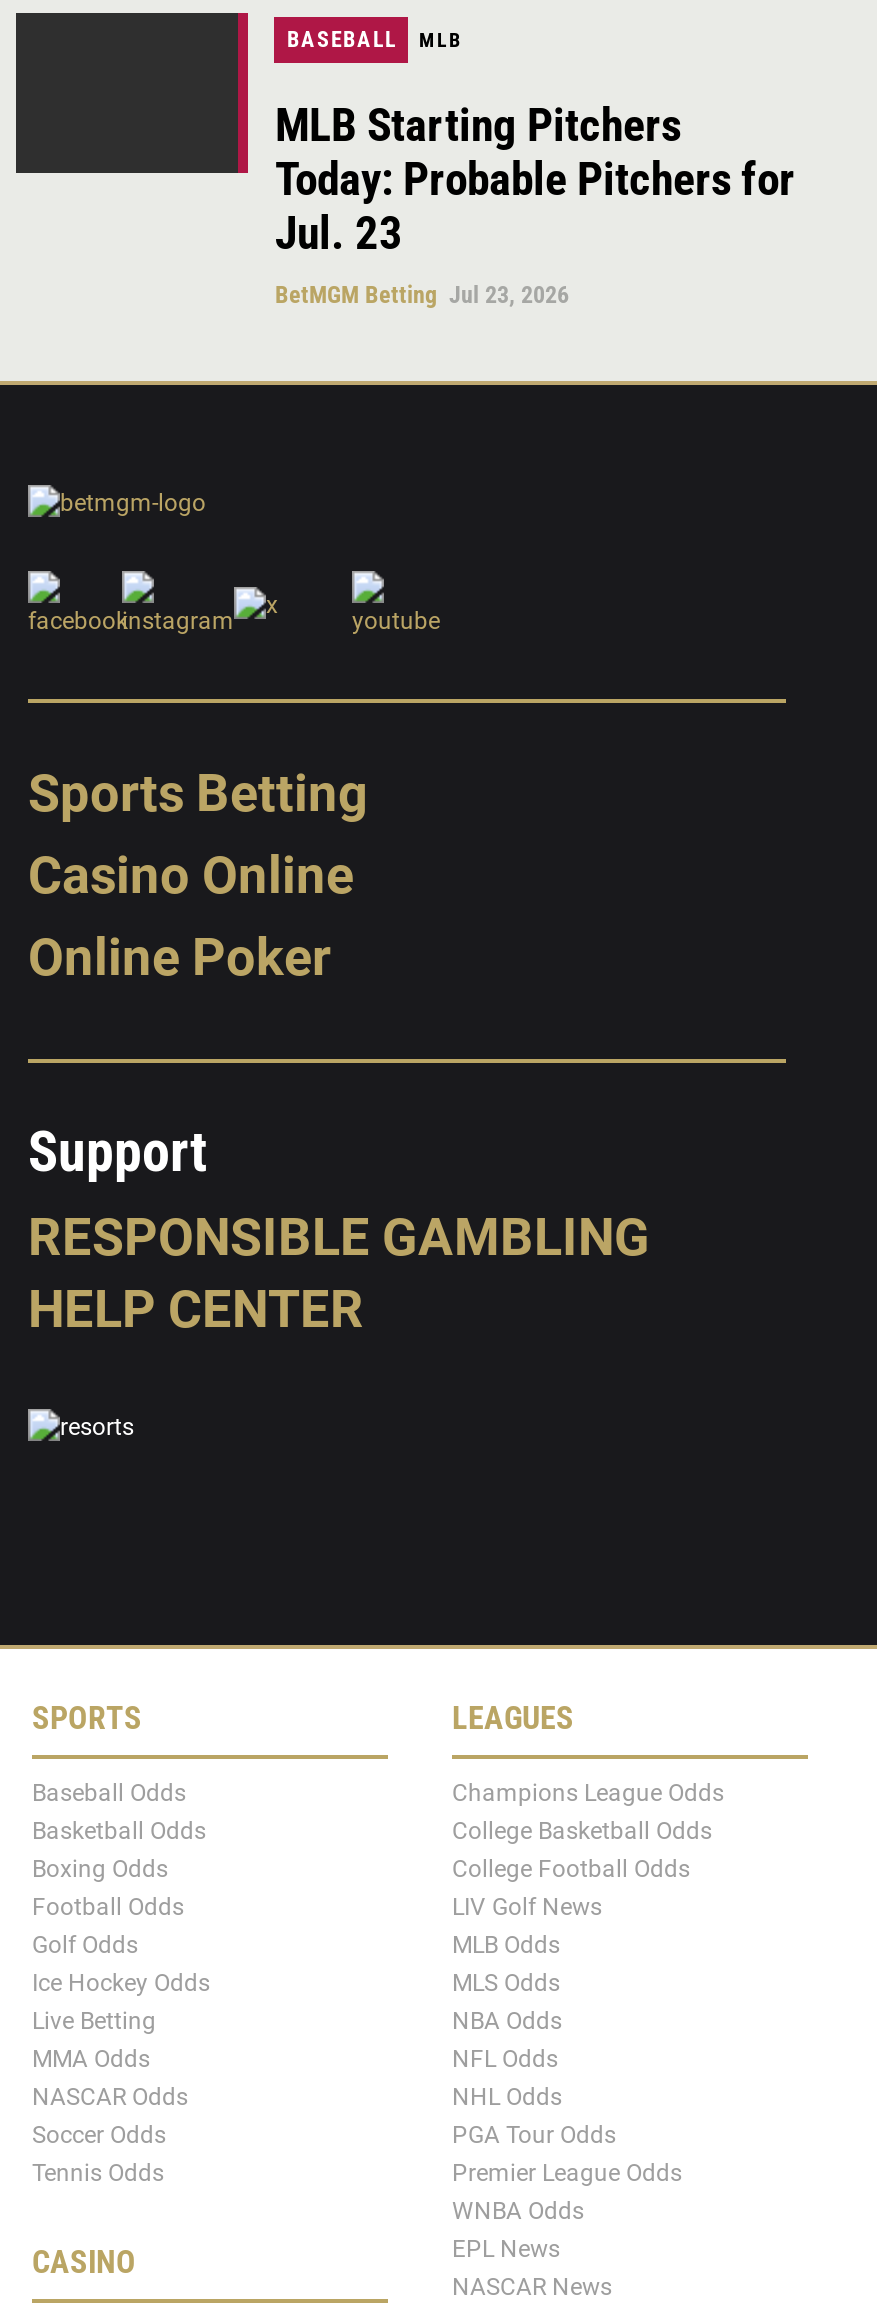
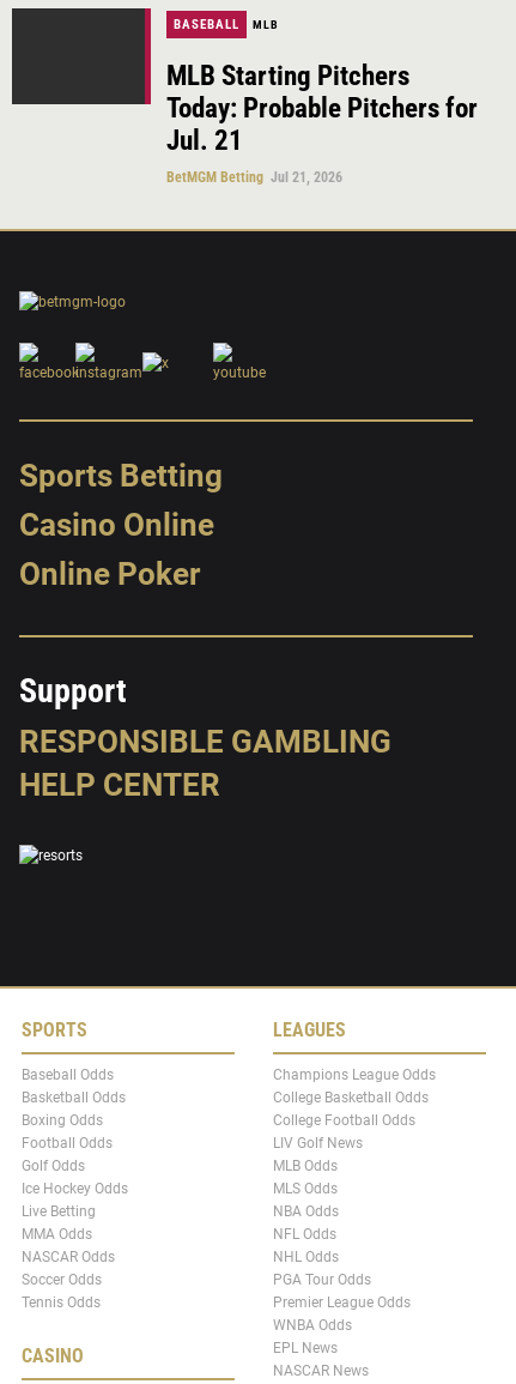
[275,206,403,260] Jul. 23 -> [167,124,244,156] Jul. 21
[275,280,569,308] BetMGM Betting Jul 23, 2026 -> [167,168,343,185] BetMGM Betting Jul 21, 2026

